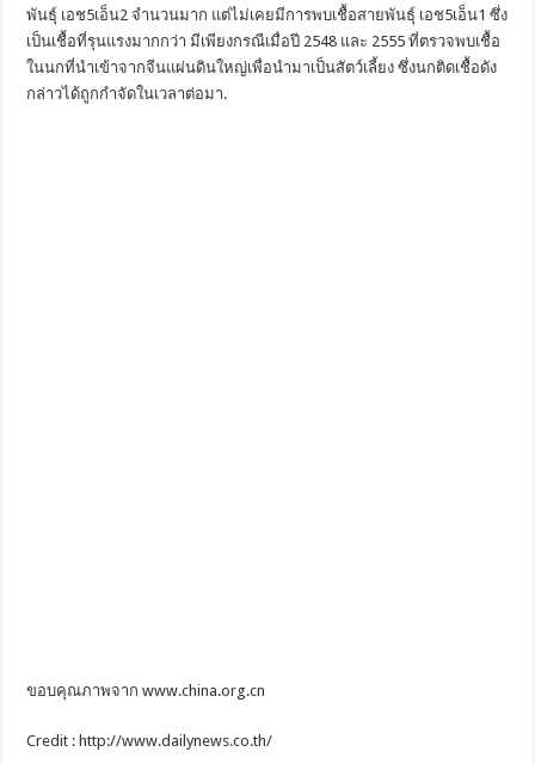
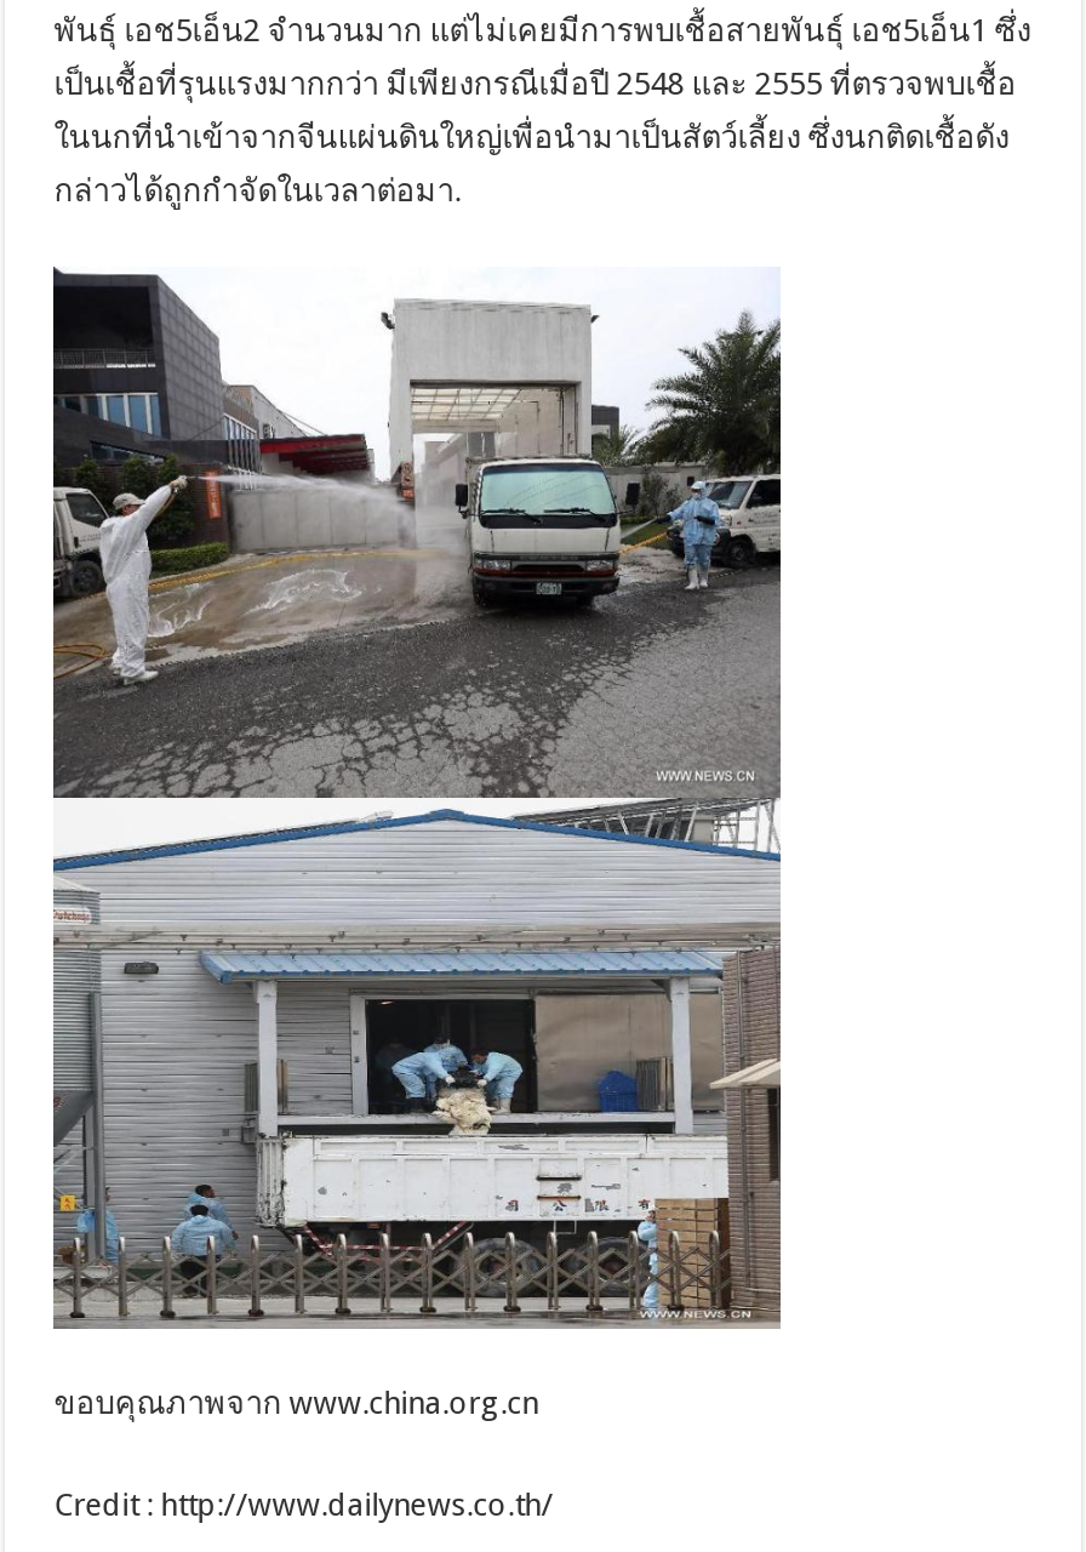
none -> [51,266,783,1330] [image]

